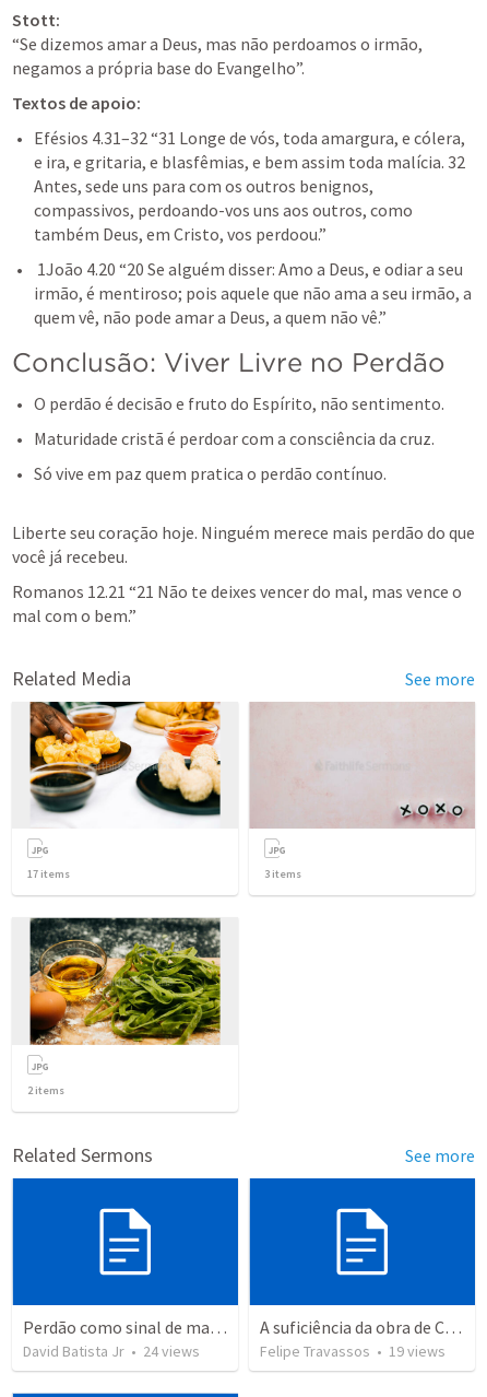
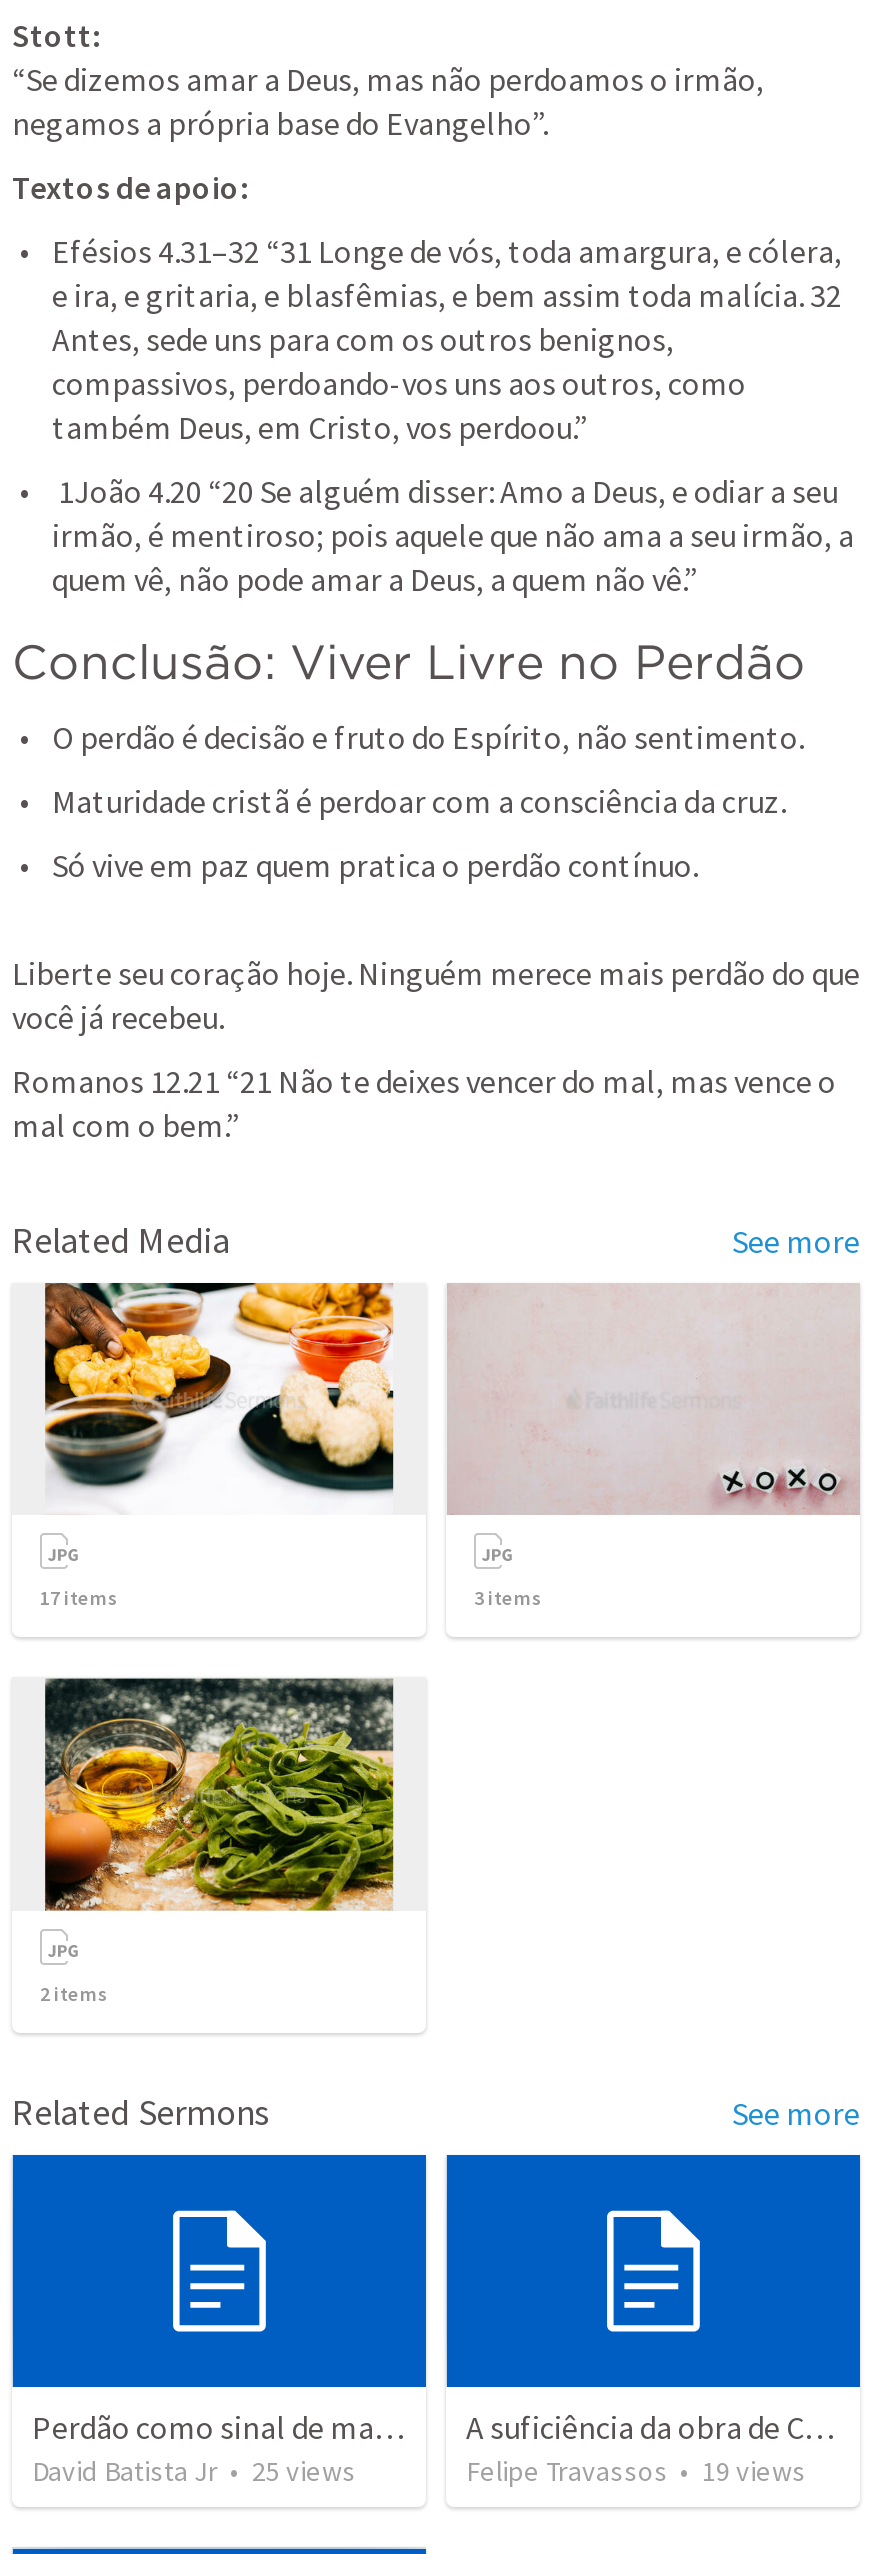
[23,1342,200,1361] David Batista Jr • 24 views -> [32,2454,356,2490] David Batista Jr • 25 views

